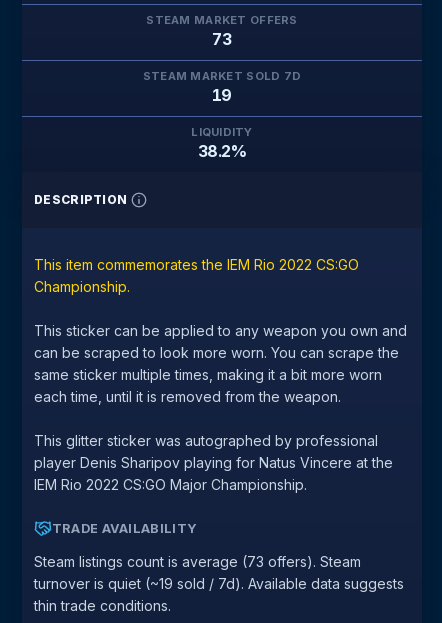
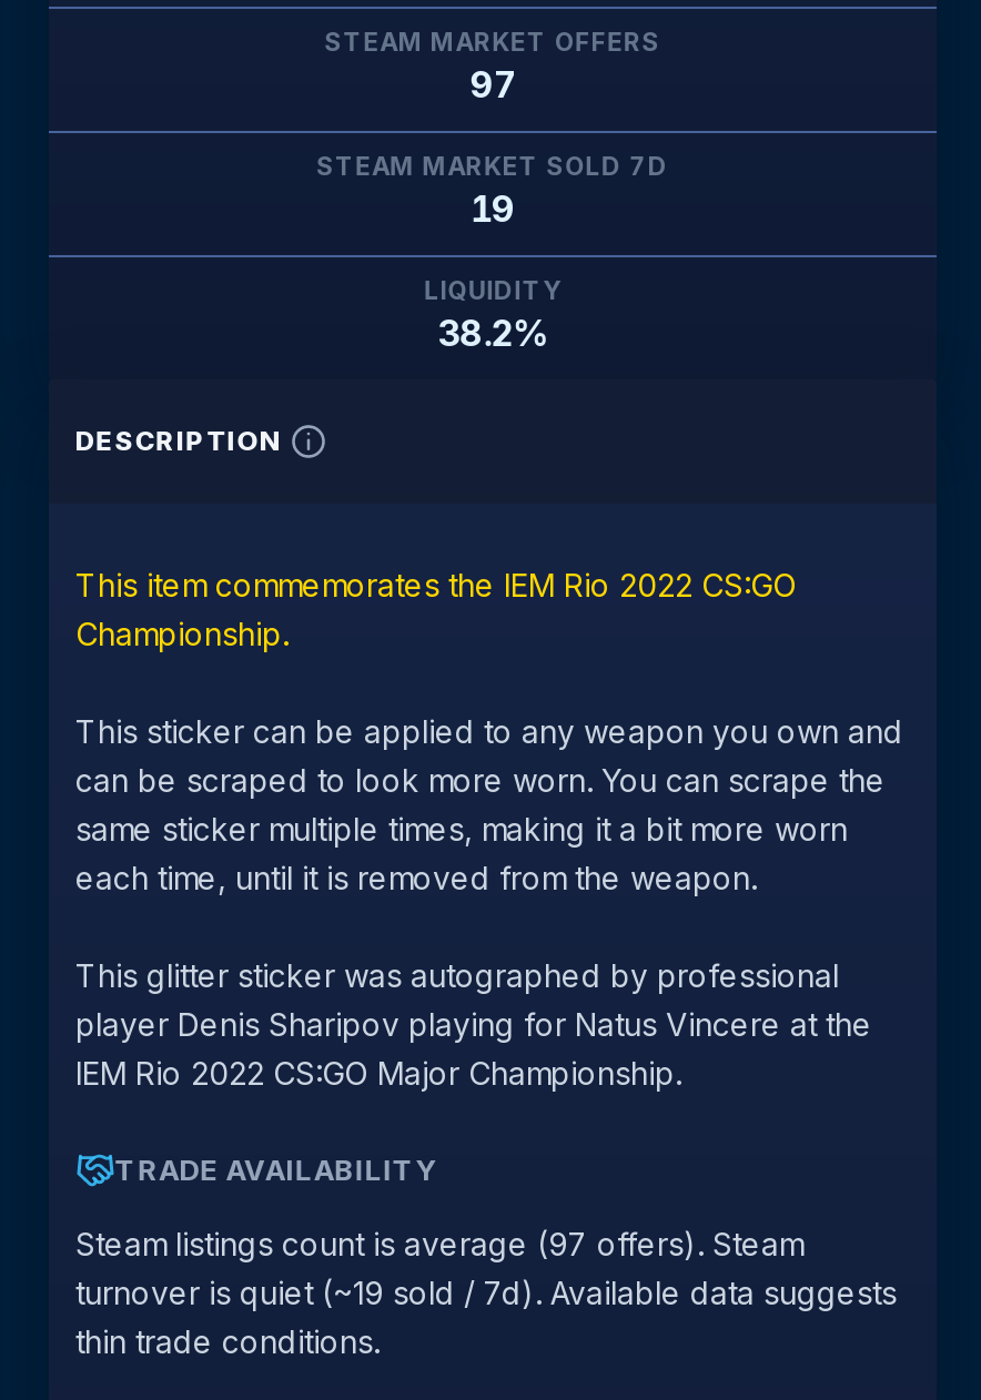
[212,29,232,49] 73 -> [470,61,515,106] 97
[34,553,361,570] Steam listings count is average (73 offers). Steam -> [75,1225,803,1263] Steam listings count is average (97 offers). Steam

